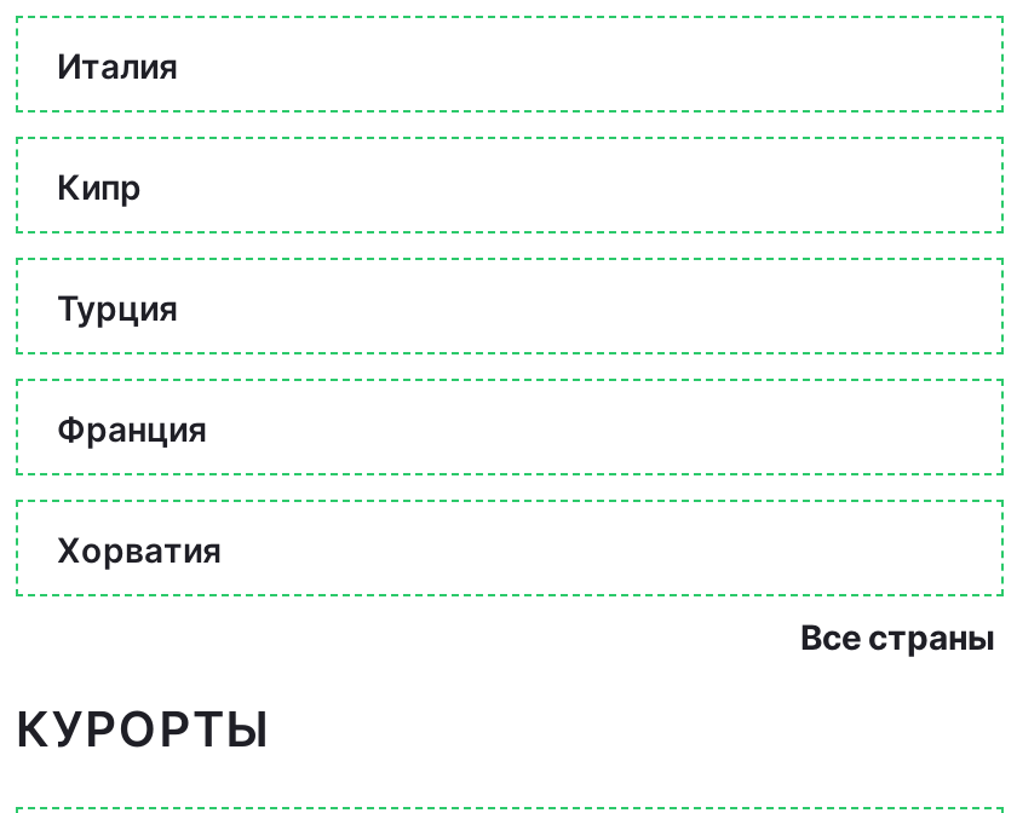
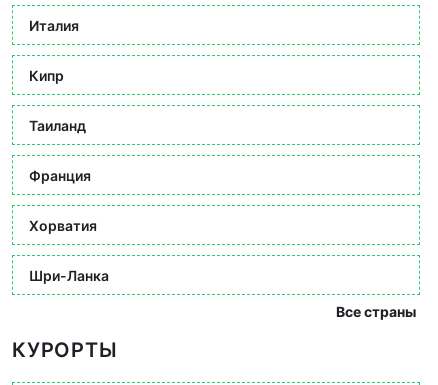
[57,286,178,327] Турция -> [29,116,86,133] Таиланд
none -> [29,266,109,283] Шри-Ланка

